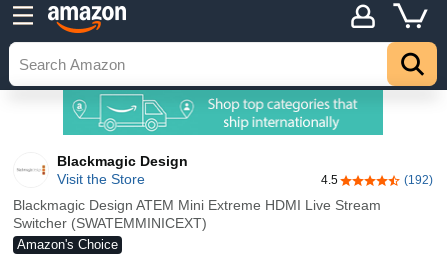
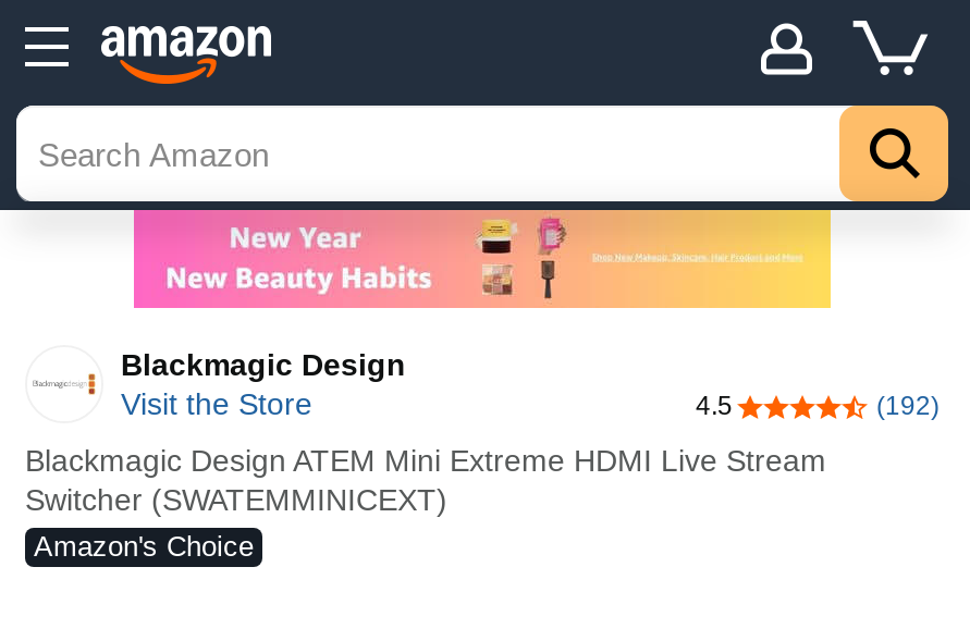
[62,89,384,136] [image] -> [132,208,833,310] [image]

